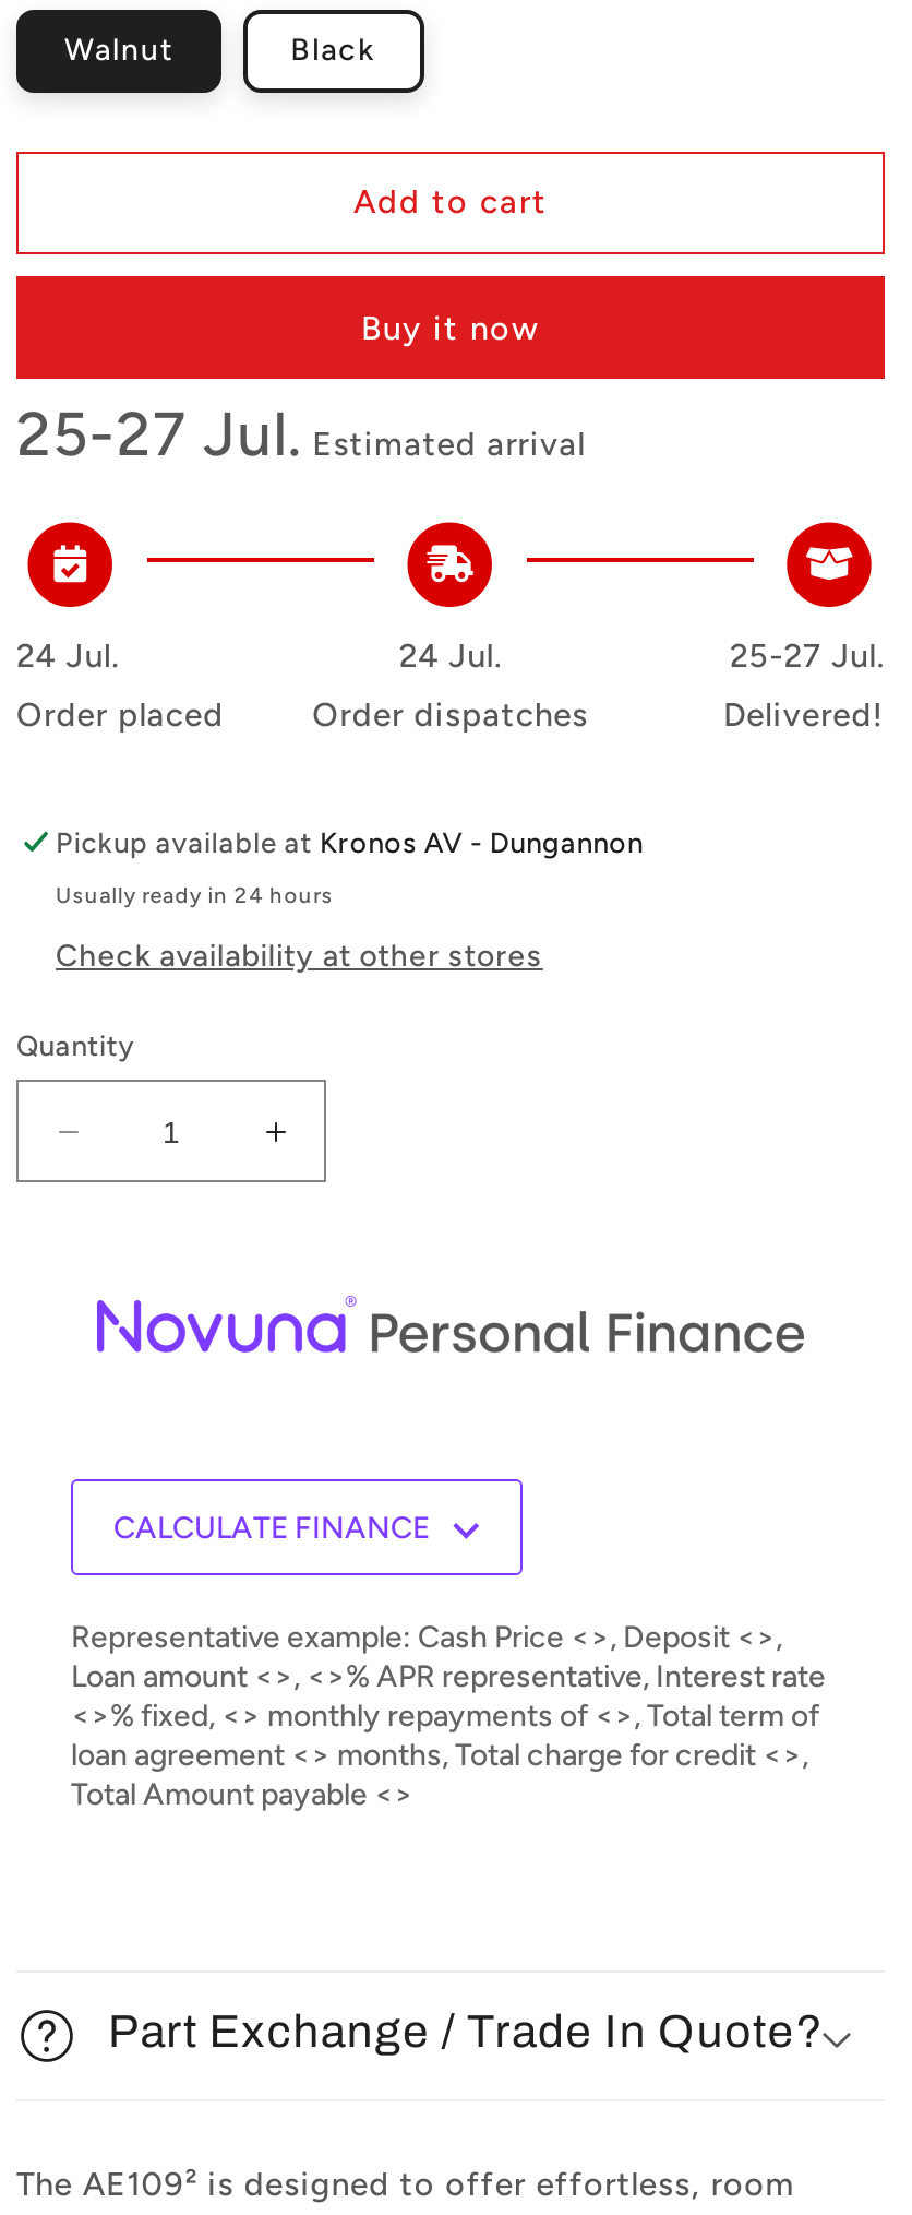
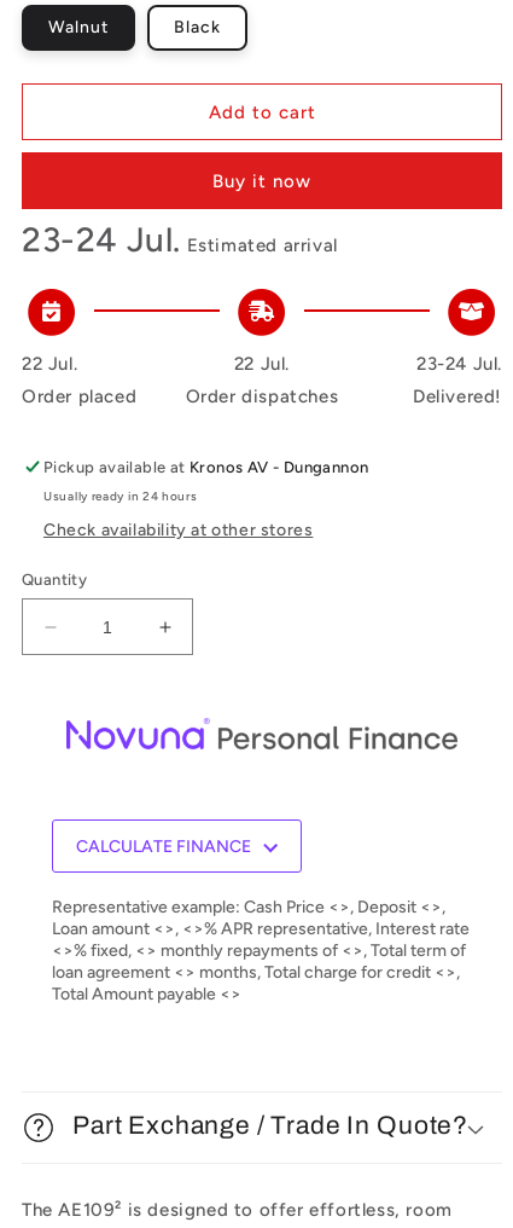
[16,395,585,469] 25-27 Jul. Estimated arrival -> [22,219,338,260] 23-24 Jul. Estimated arrival
[16,637,119,676] 24 Jul. -> [22,353,77,375] 22 Jul.
[399,637,502,676] 24 Jul. -> [234,353,290,375] 22 Jul.
[730,637,885,676] 25-27 Jul. -> [416,353,502,375] 23-24 Jul.

